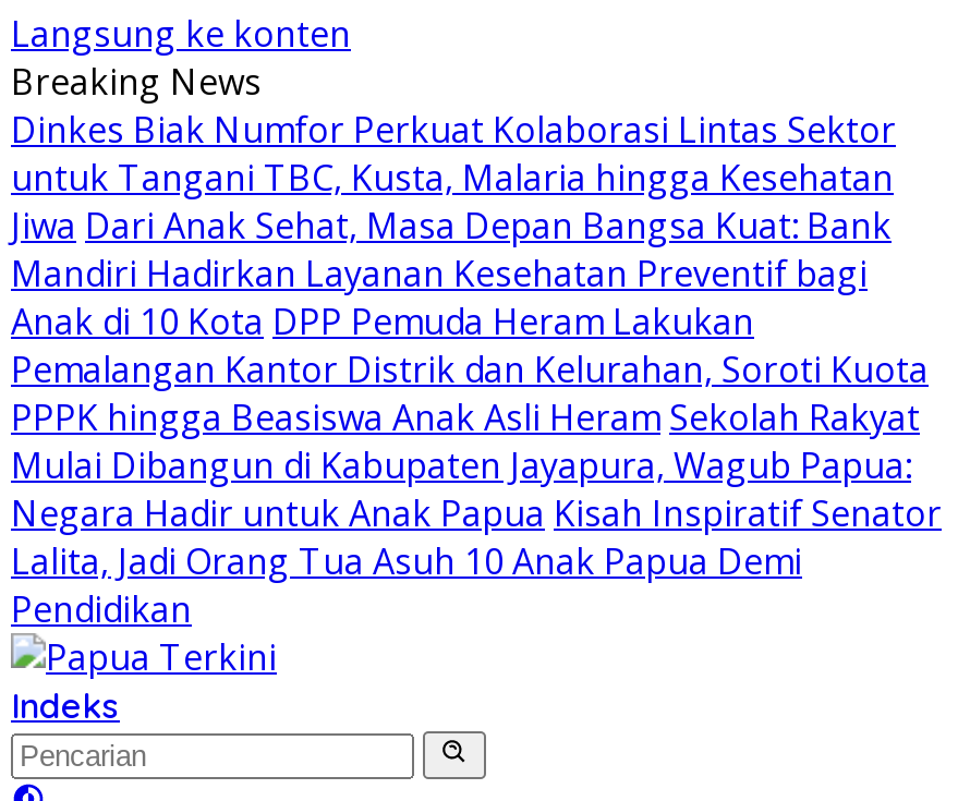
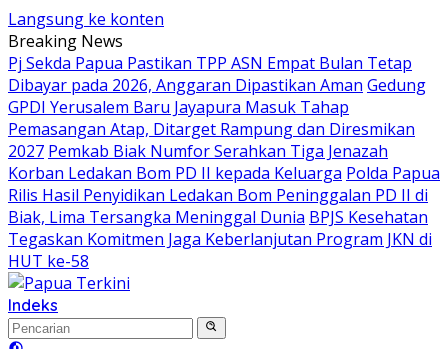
[11,106,942,633] Dinkes Biak Numfor Perkuat Kolaborasi Lintas Sektor | untuk Tangani TBC, Kusta, Malaria hingga Kesehatan | Jiwa Dari Anak Sehat, Masa Depan Bangsa Kuat: Bank | Mandiri Hadirkan Layanan Kesehatan Preventif bagi | Anak di 10 Kota DPP Pemuda Heram Lakukan | Pemalangan Kantor Distrik dan Kelurahan, Soroti Kuota | PPPK hingga Beasiswa Anak Asli Heram Sekolah Rakyat | Mulai Dibangun di Kabupaten Jayapura, Wagub Papua: | Negara Hadir untuk Anak Papua Kisah Inspiratif Senator | Lalita, Jadi Orang Tua Asuh 10 Anak Papua Demi | Pendidikan -> [8,52,440,272] Pj Sekda Papua Pastikan TPP ASN Empat Bulan Tetap | Dibayar pada 2026, Anggaran Dipastikan Aman Gedung | GPDI Yerusalem Baru Jayapura Masuk Tahap | Pemasangan Atap, Ditarget Rampung dan Diresmikan | 2027 Pemkab Biak Numfor Serahkan Tiga Jenazah | Korban Ledakan Bom PD II kepada Keluarga Polda Papua | Rilis Hasil Penyidikan Ledakan Bom Peninggalan PD II di | Biak, Lima Tersangka Meninggal Dunia BPJS Kesehatan | Tegaskan Komitmen Jaga Keberlanjutan Program JKN di | HUT ke-58

